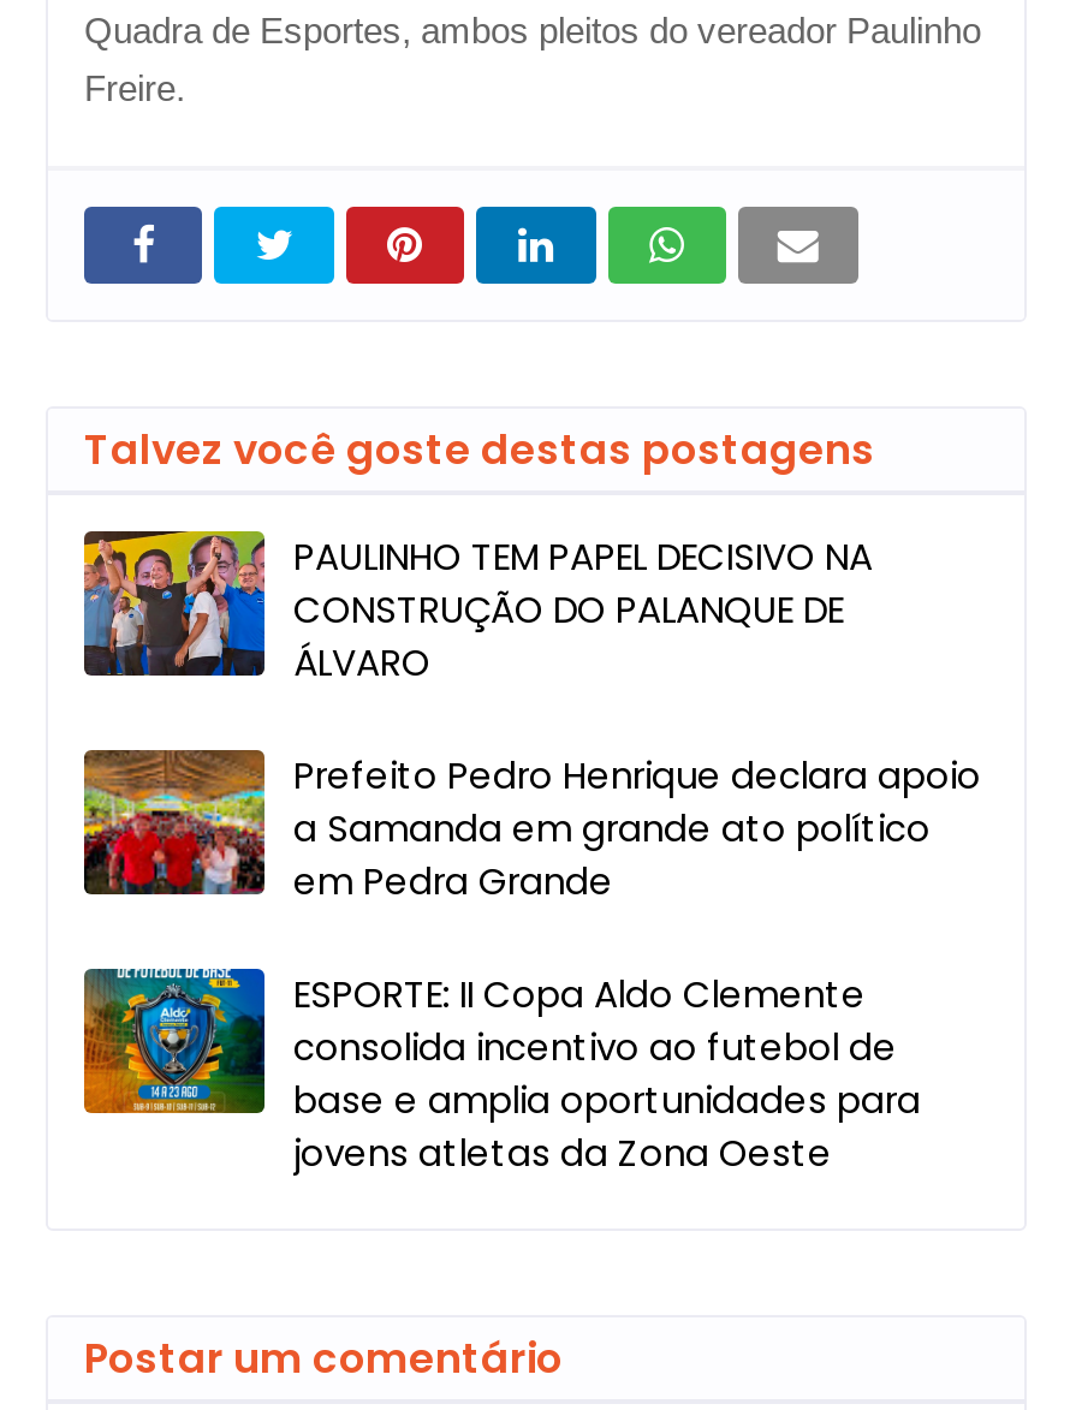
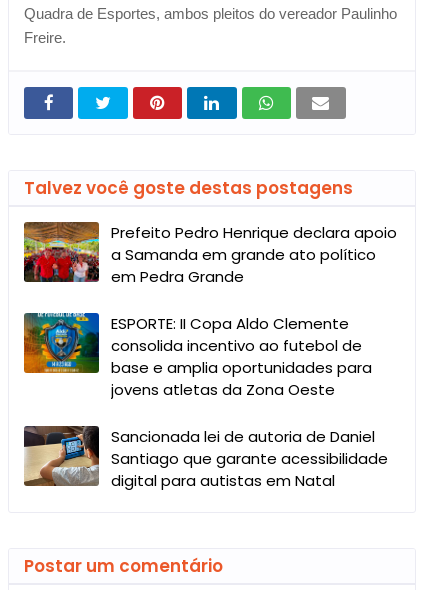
[82,529,873,688] [image] | PAULINHO TEM PAPEL DECISIVO NA | CONSTRUÇÃO DO PALANQUE DE | ÁLVARO -> none
moved [79,748,981,1178] -> [22,221,397,400]: [image] | Prefeito Pedro Henrique declara apoio | a Samanda em grande ato político | em Pedra Grande | ESPORTE: II Copa Aldo Clemente | consolida incentivo ao futebol de | base e amplia oportunidades para | jovens atletas da Zona Oeste
none -> [23,425,388,491] [image] | Sancionada lei de autoria de Daniel | Santiago que garante acessibilidade | digital para autistas em Natal

